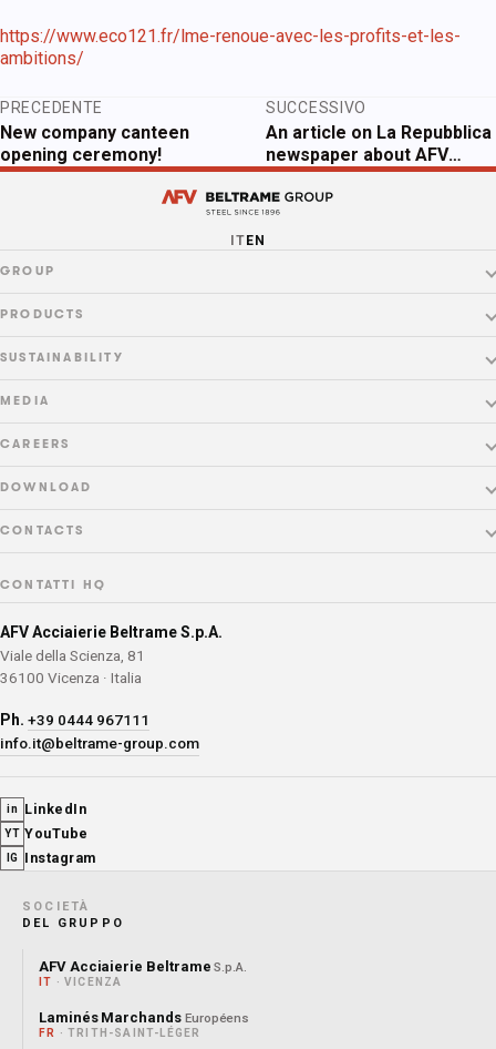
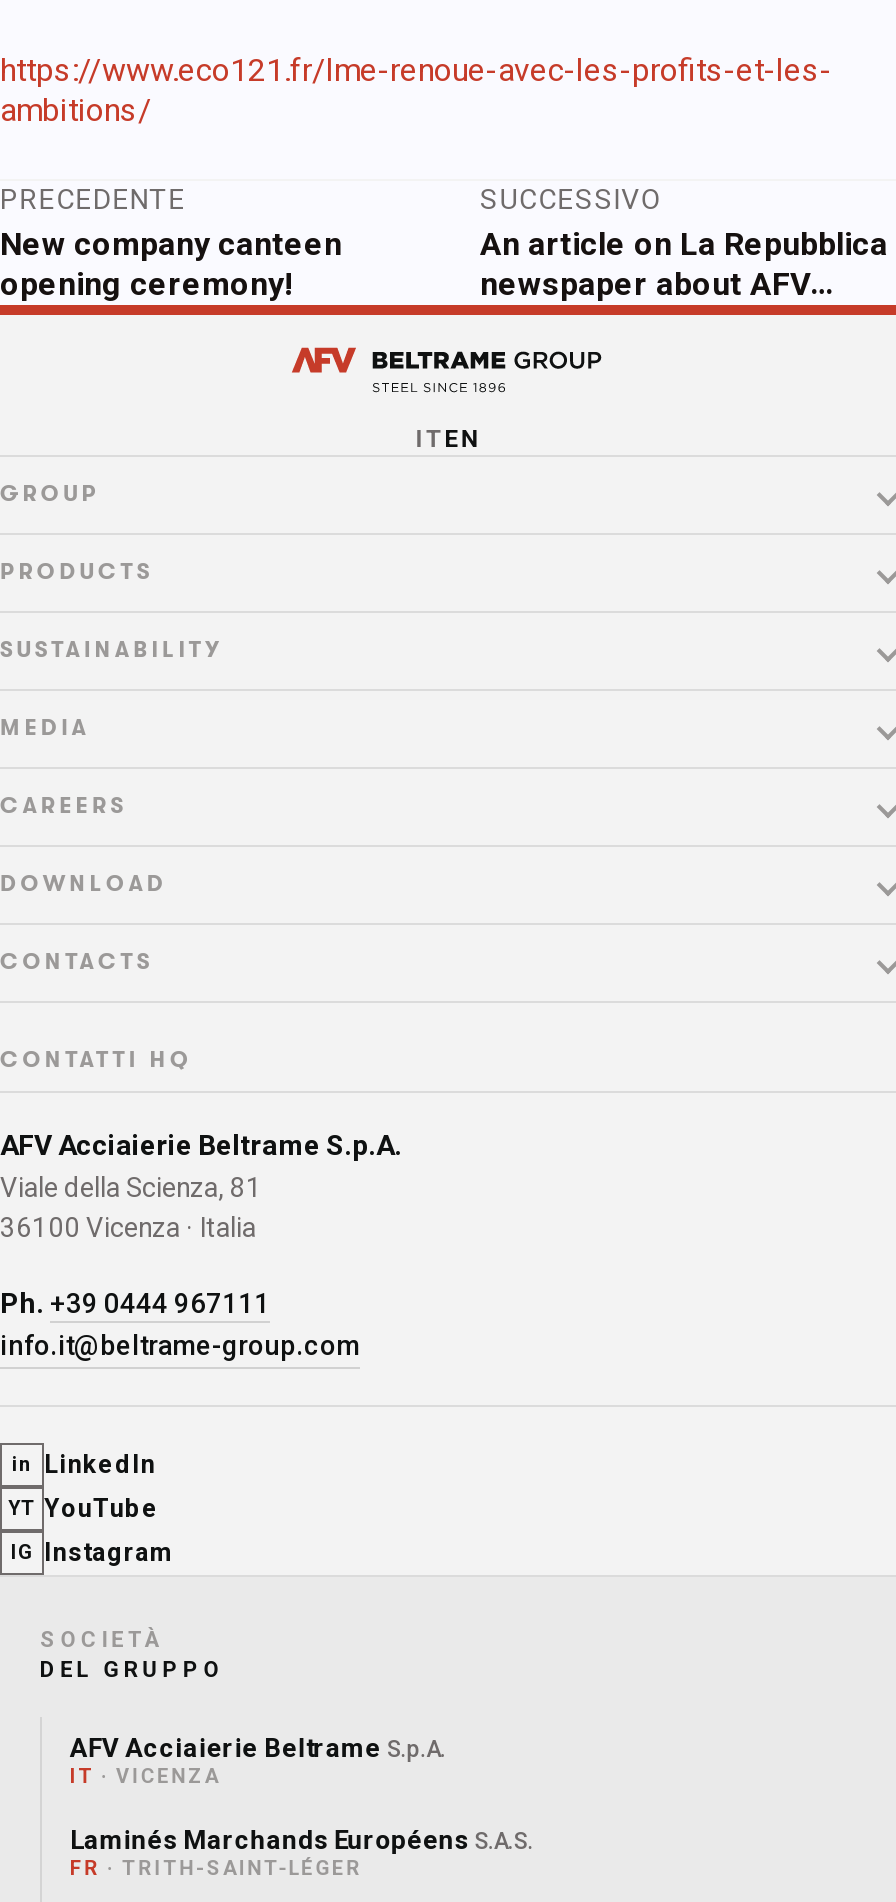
[39,1009,249,1026] Laminés Marchands Européens -> [70,1825,534,1855] Laminés Marchands Européens S.A.S.

